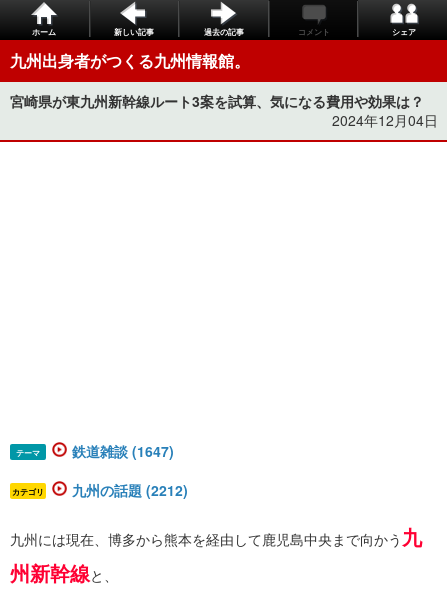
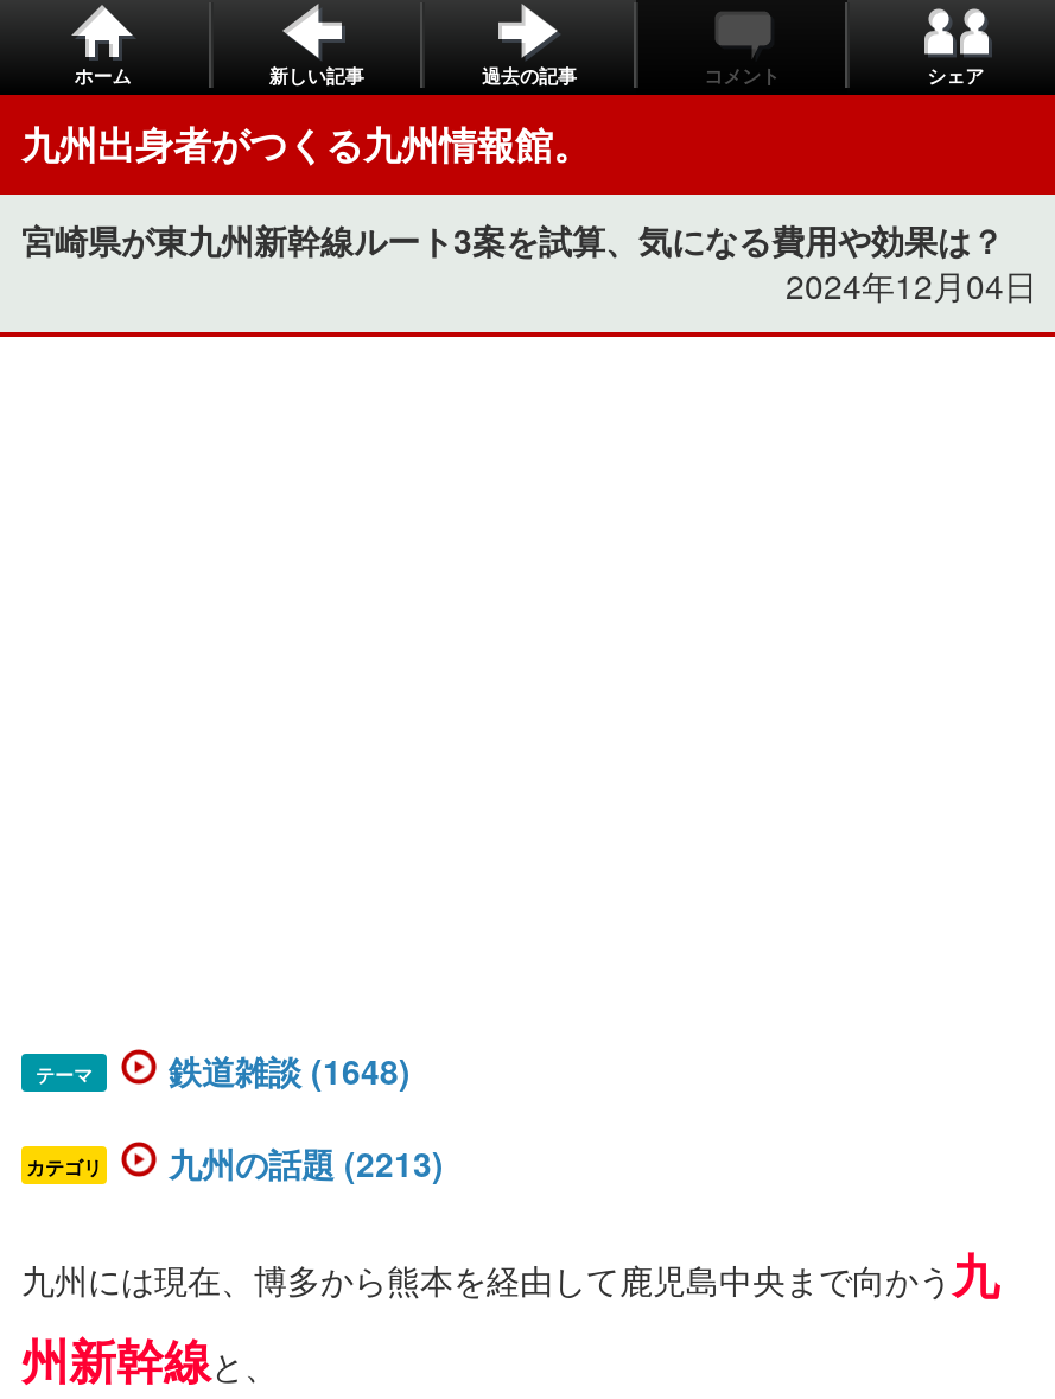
[72,441,174,461] 鉄道雑談 (1647) -> [169,1046,411,1094] 鉄道雑談 (1648)
[72,480,188,500] 九州の話題 (2212) -> [169,1139,444,1186] 九州の話題 (2213)

